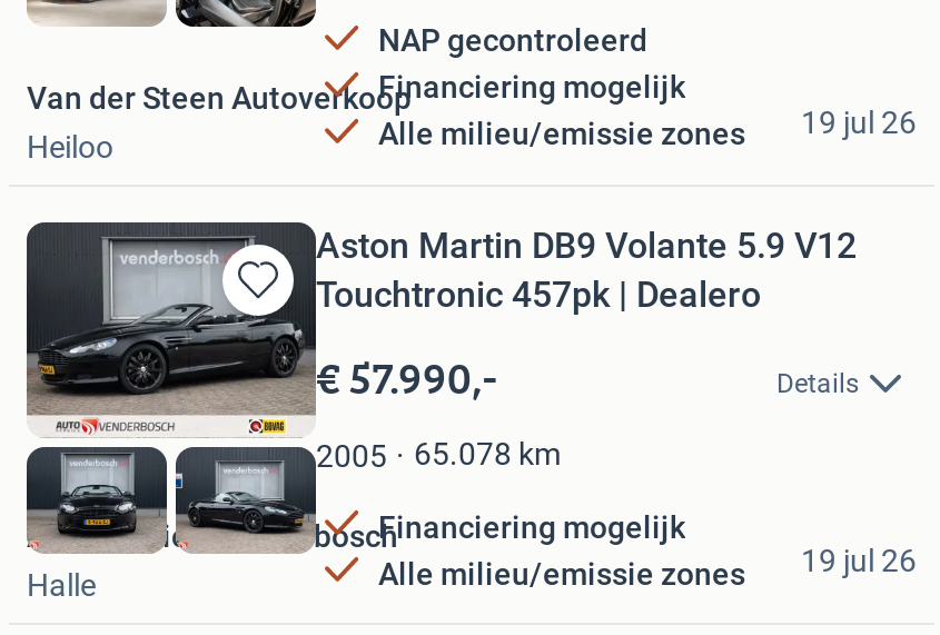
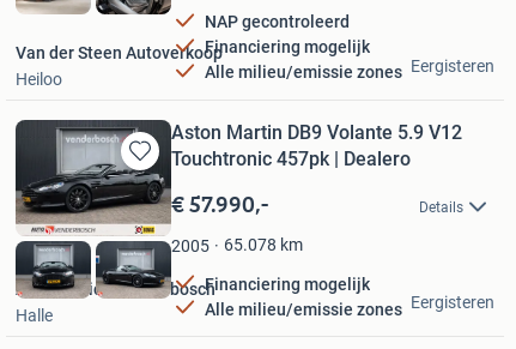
[801,104,917,139] 19 jul 26 -> [411,56,494,75] Eergisteren
[801,543,917,579] 19 jul 26 -> [411,293,494,312] Eergisteren

